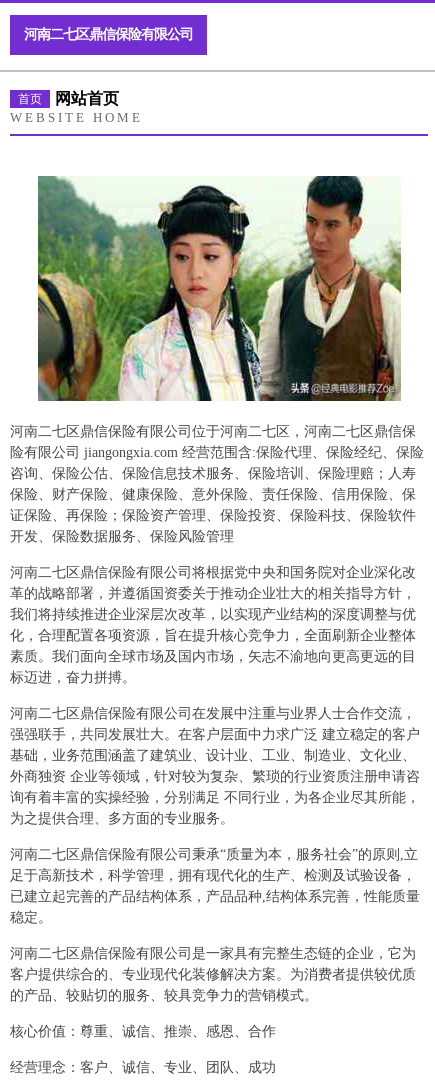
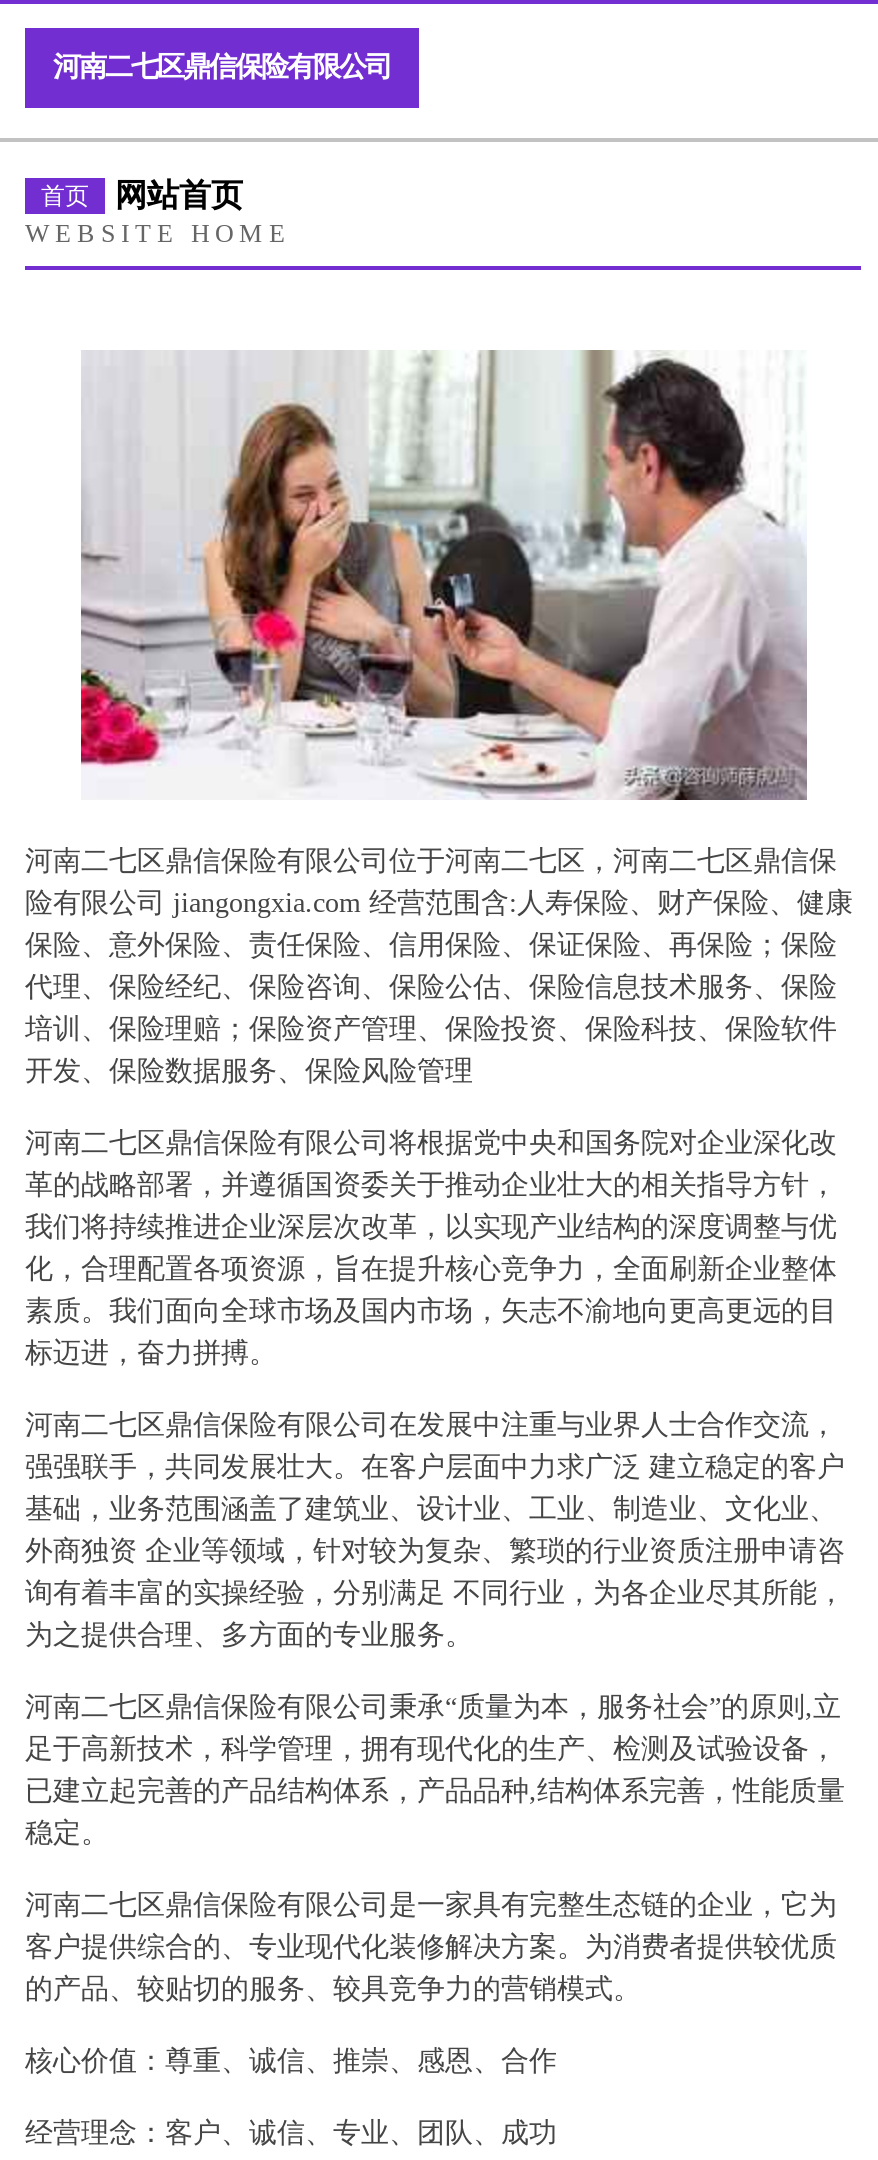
[37,175,402,402] [image] -> [79,348,807,802] [image]
[10,445,424,523] 险有限公司 jiangongxia.com 经营范围含:保险代理、保险经纪、保险 | 咨询、保险公估、保险信息技术服务、保险培训、保险理赔；人寿 | 保险、财产保险、健康保险、意外保险、责任保险、信用保险、保 | 证保险、再保险；保险资产管理、保险投资、保险科技、保险软件 -> [25,888,853,1044] 险有限公司 jiangongxia.com 经营范围含:人寿保险、财产保险、健康 | 保险、意外保险、责任保险、信用保险、保证保险、再保险；保险 | 代理、保险经纪、保险咨询、保险公估、保险信息技术服务、保险 | 培训、保险理赔；保险资产管理、保险投资、保险科技、保险软件

